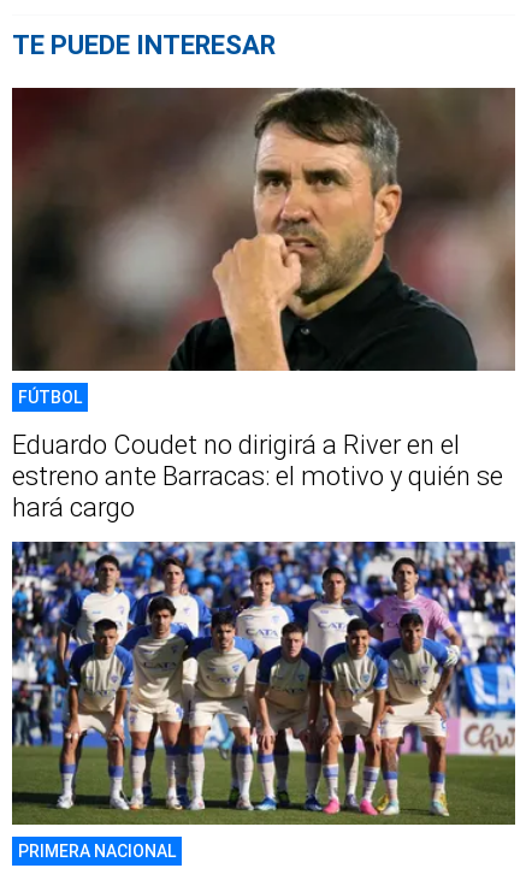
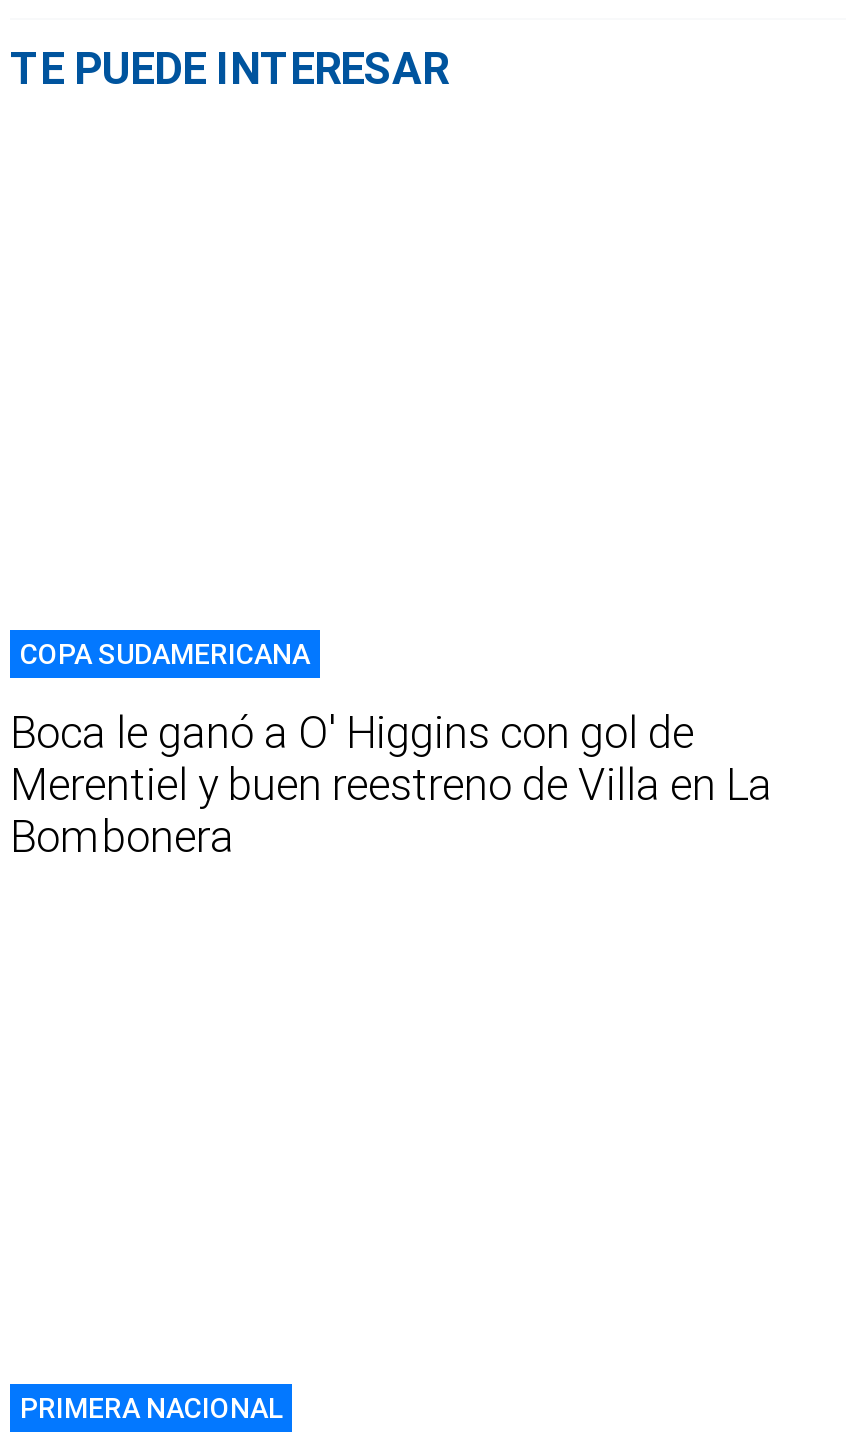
[11,87,516,372] [image] -> none
[18,387,82,407] FÚTBOL -> [20,637,310,669] COPA SUDAMERICANA
[12,429,503,522] Eduardo Coudet no dirigirá a River en el | estreno ante Barracas: el motivo y quién se | hará cargo -> [10,707,772,861] Boca le ganó a O' Higgins con gol de | Merentiel y buen reestreno de Villa en La | Bombonera
[11,541,516,826] [image] -> none

